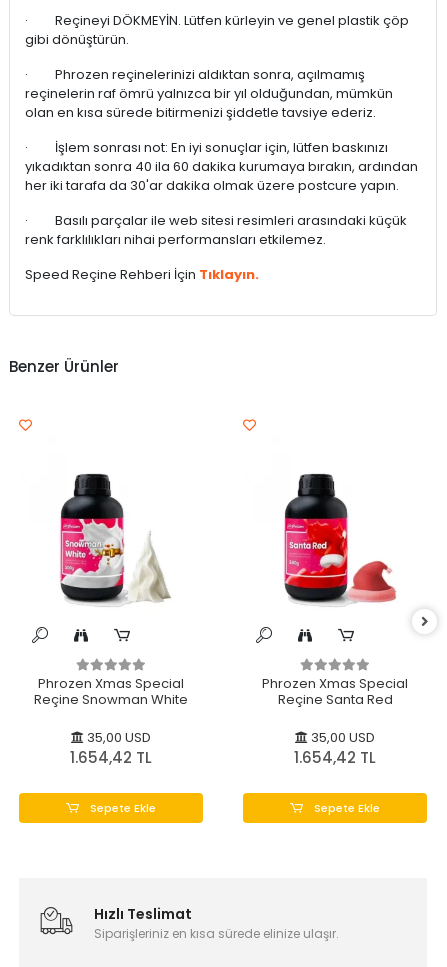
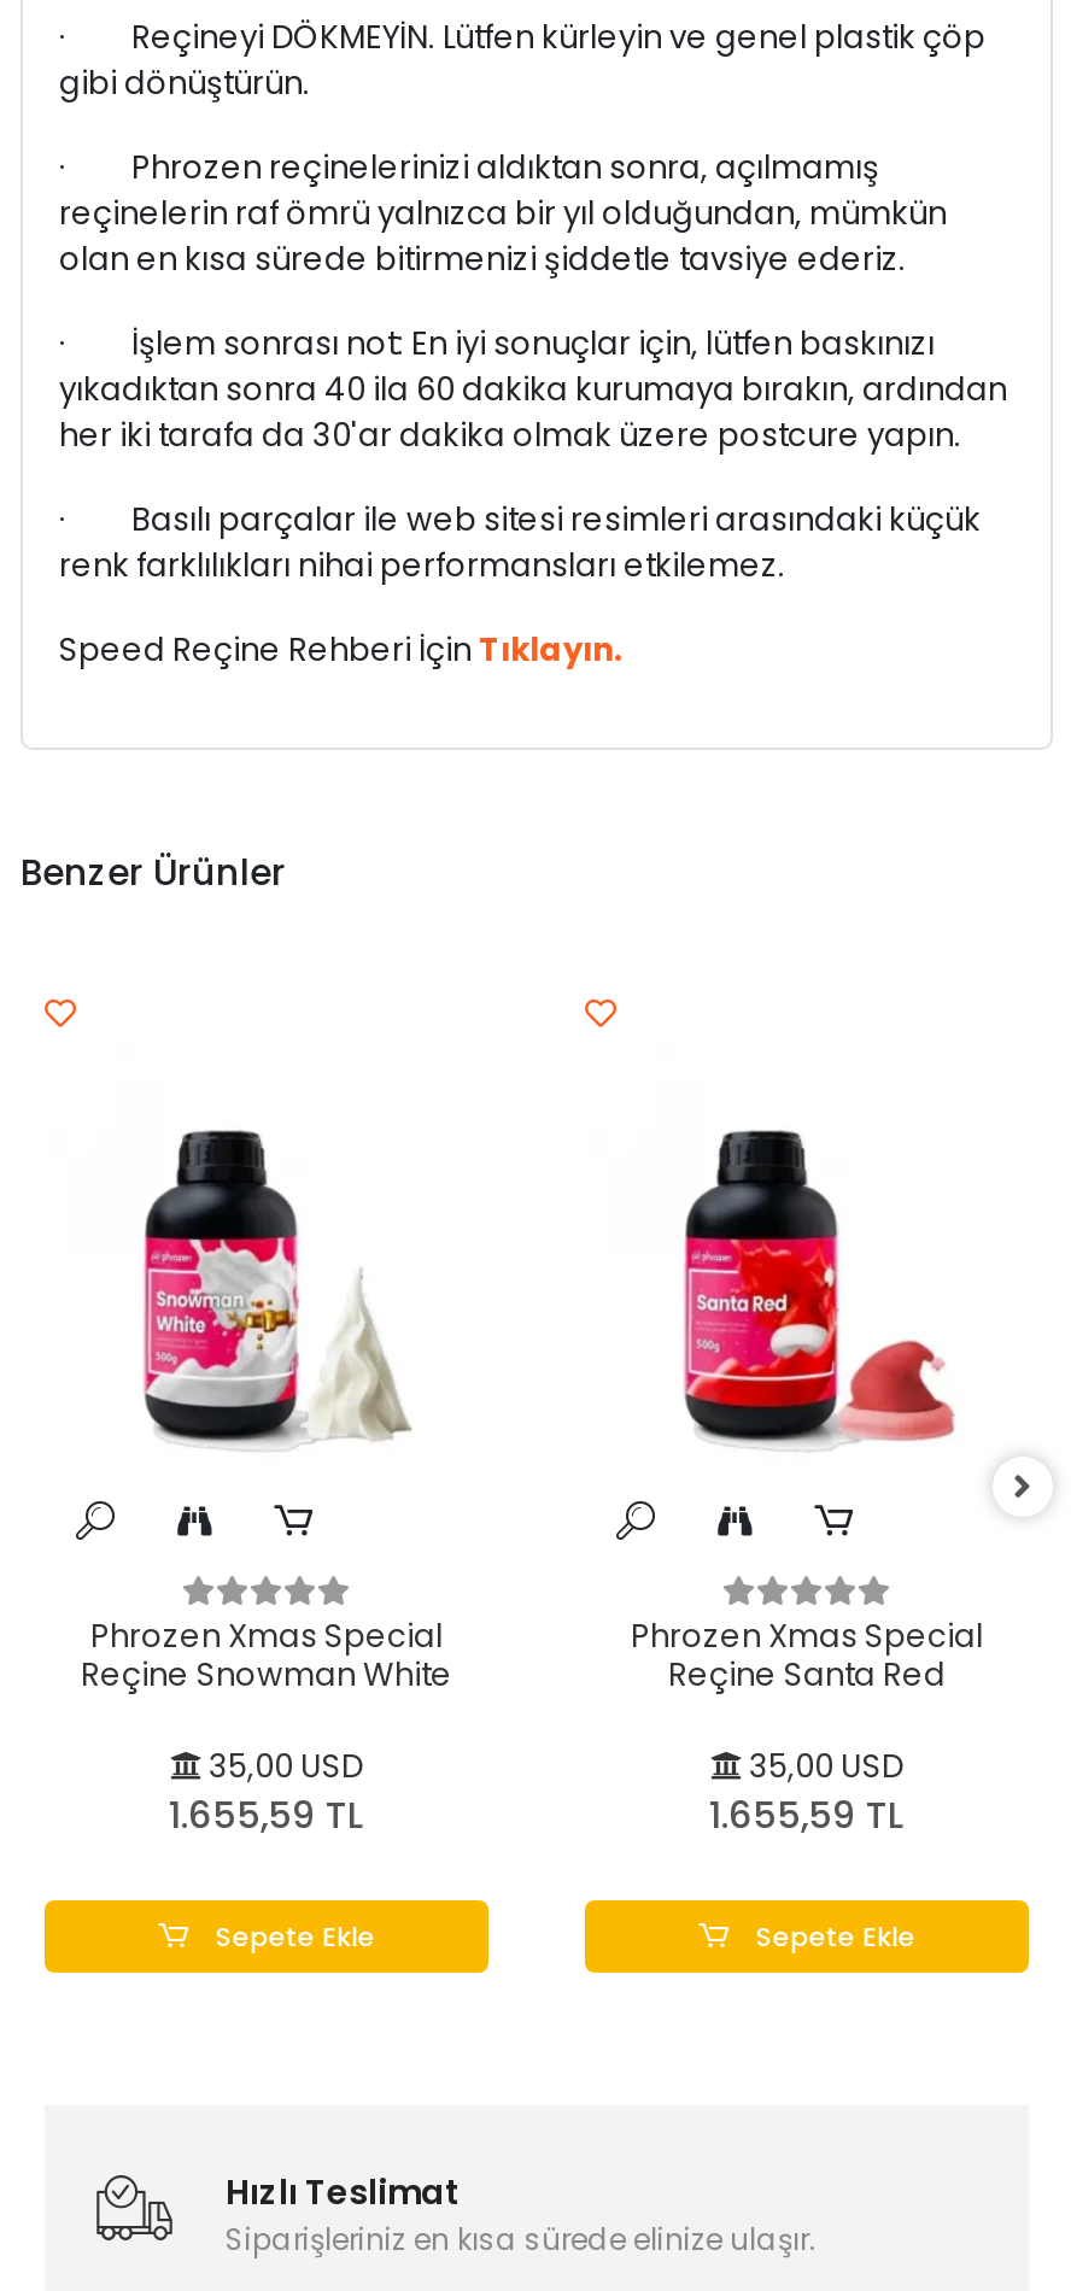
[70,747,152,768] 1.654,42 TL -> [169,1789,364,1840] 1.655,59 TL
[294,747,376,768] 1.654,42 TL -> [709,1789,905,1840] 1.655,59 TL

